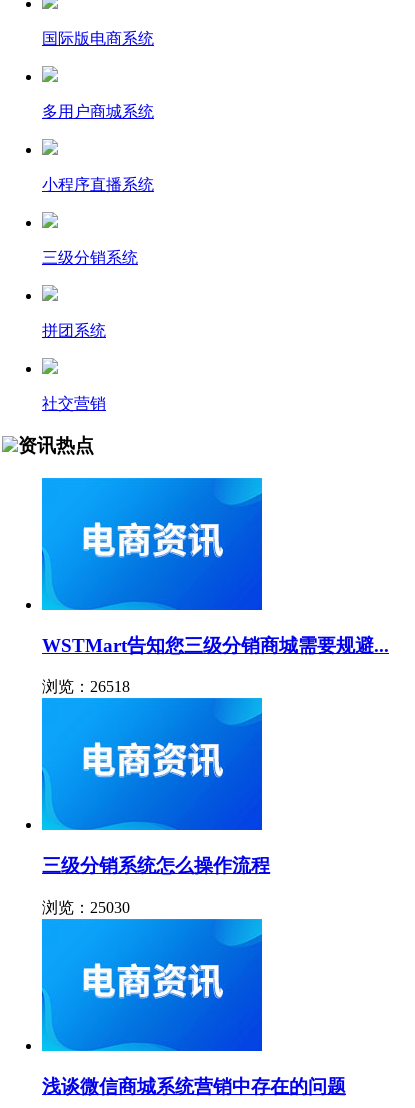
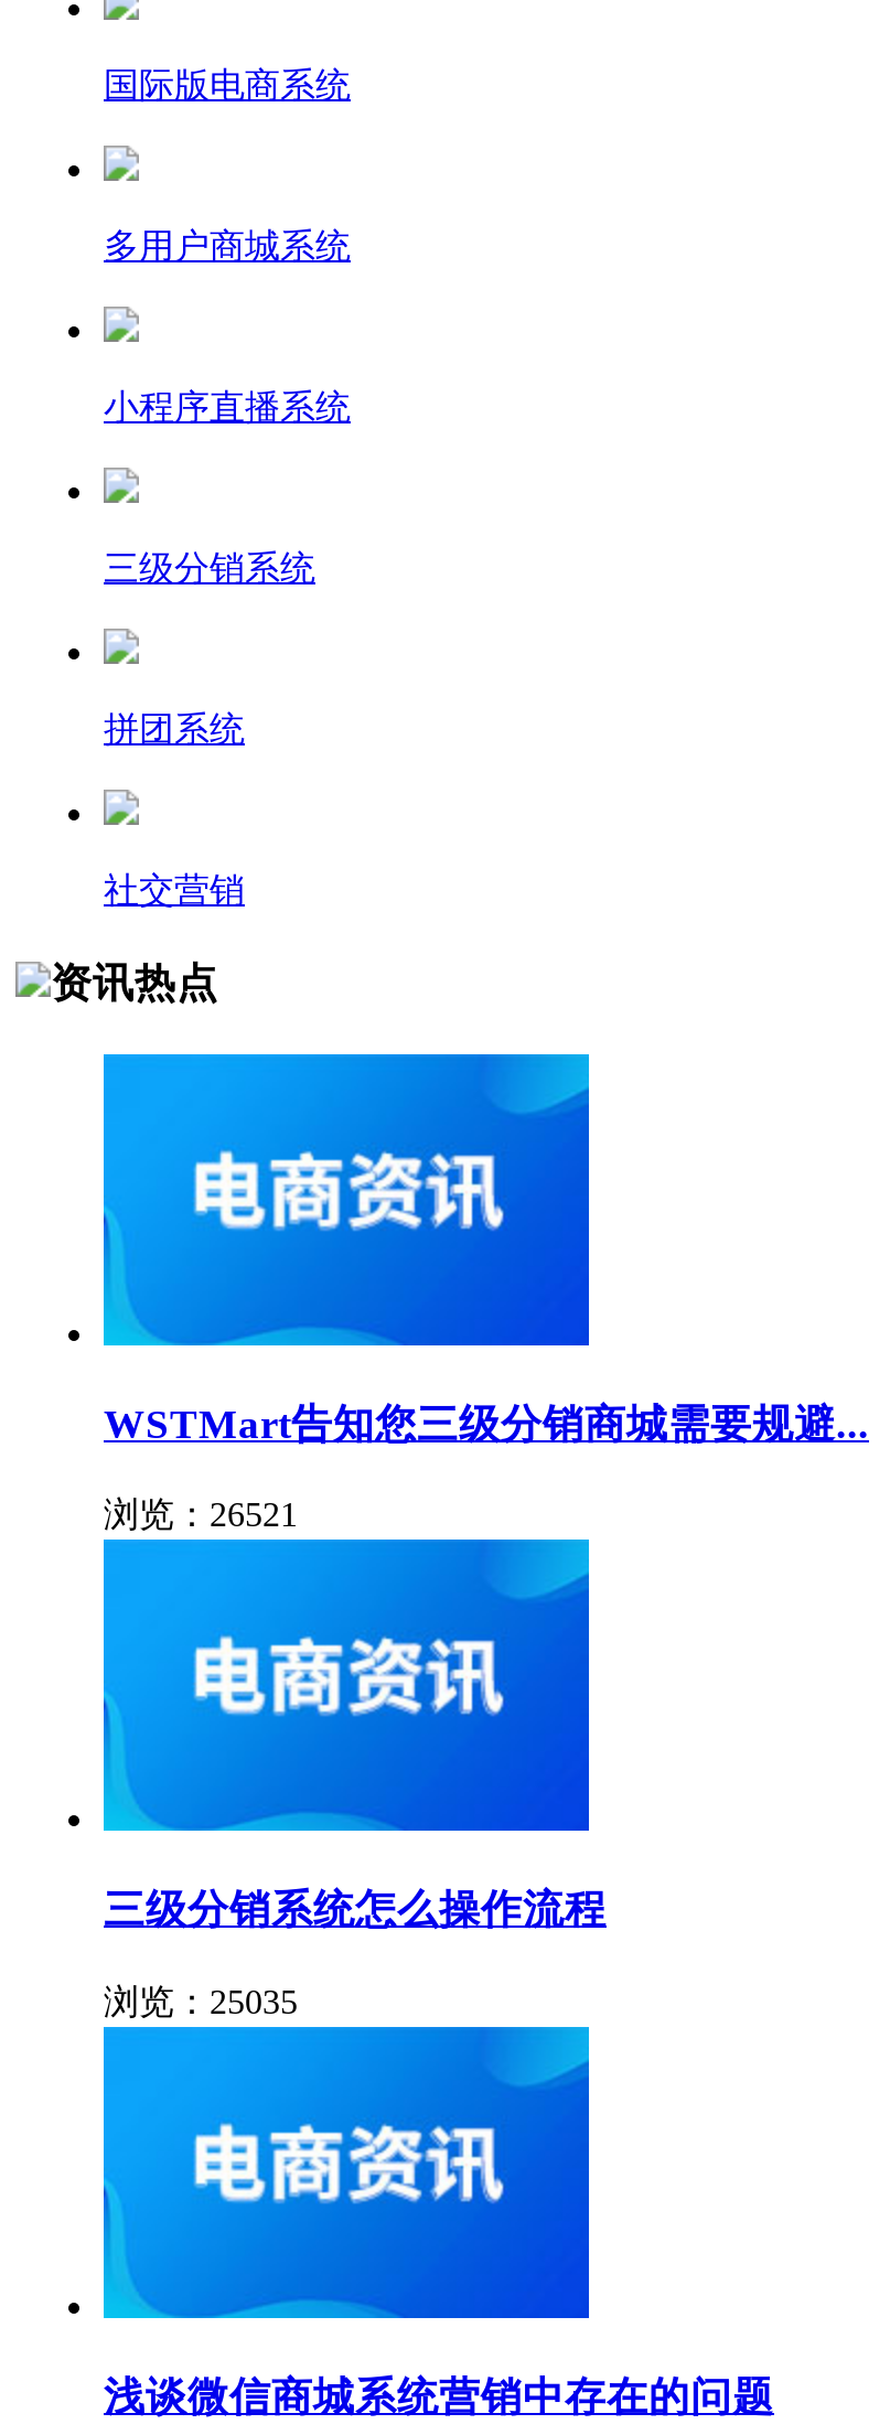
[42,678,130,695] 浏览：26518 -> [104,1496,298,1534] 浏览：26521
[42,899,130,916] 浏览：25030 -> [104,1983,298,2020] 浏览：25035

